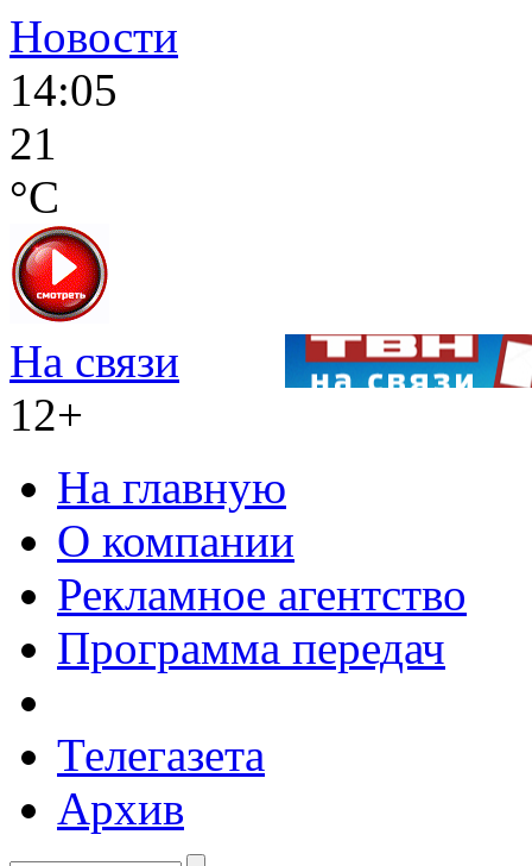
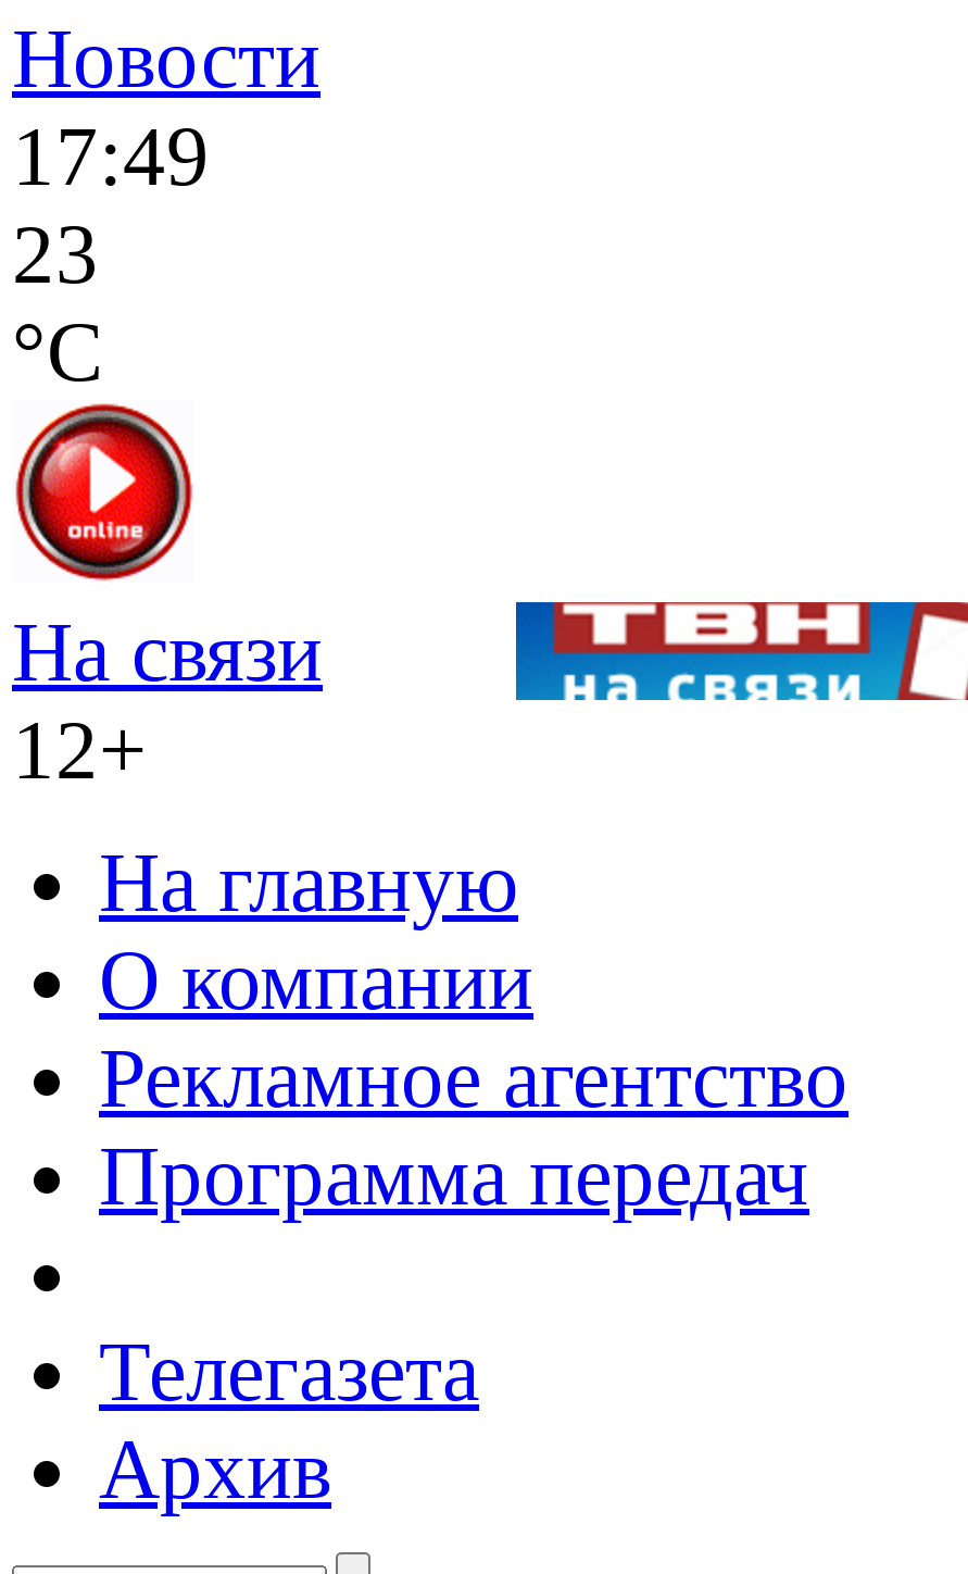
[9,64,118,115] 14:05 -> [12,109,210,202] 17:49
[9,118,57,169] 21 -> [12,207,99,300] 23

